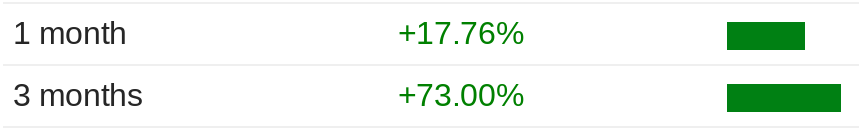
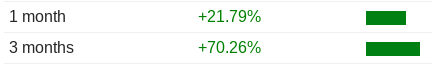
[398,16,524,50] +17.76% -> [197,8,260,25] +21.79%
[398,78,524,112] +73.00% -> [197,39,260,56] +70.26%

